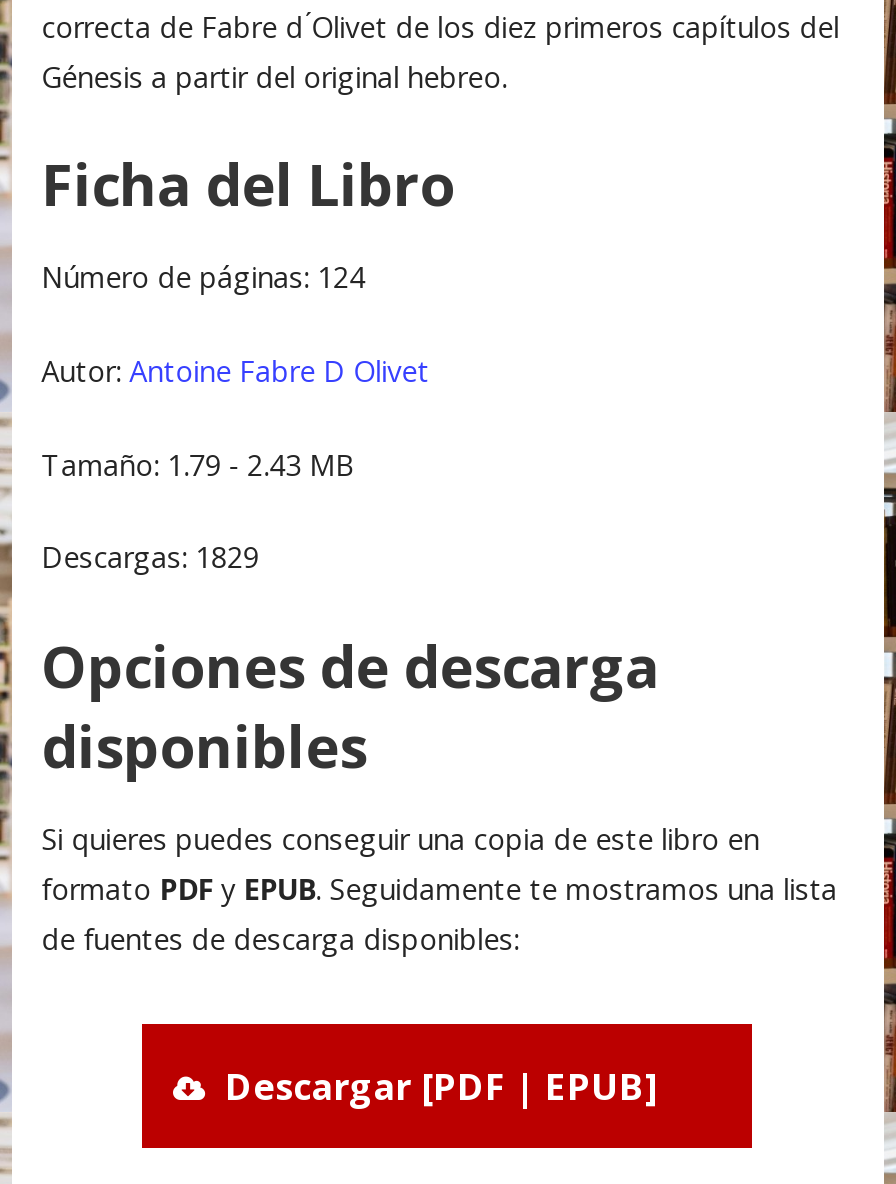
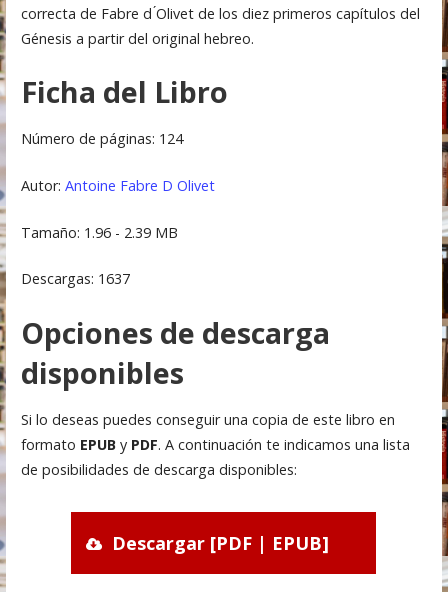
[41,445,355,483] Tamaño: 1.79 - 2.43 MB -> [21,223,178,242] Tamaño: 1.96 - 2.39 MB
[41,539,259,577] Descargas: 1829 -> [21,269,130,288] Descargas: 1637
[41,820,837,958] Si quieres puedes conseguir una copia de este libro en | formato PDF y EPUB. Seguidamente te mostramos una lista | de fuentes de descarga disponibles: -> [21,410,410,479] Si lo deseas puedes conseguir una copia de este libro en | formato EPUB y PDF. A continuación te indicamos una lista | de posibilidades de descarga disponibles:

